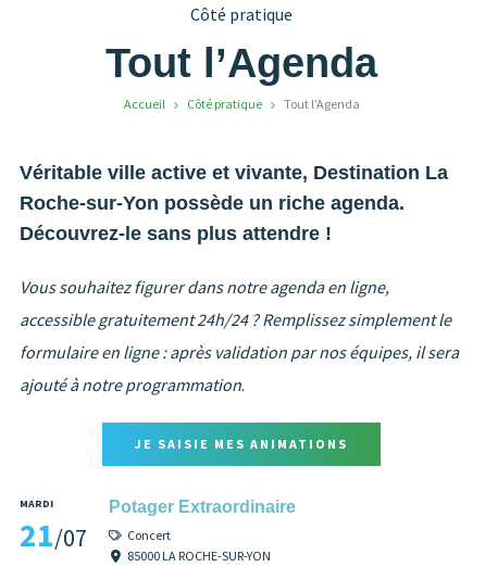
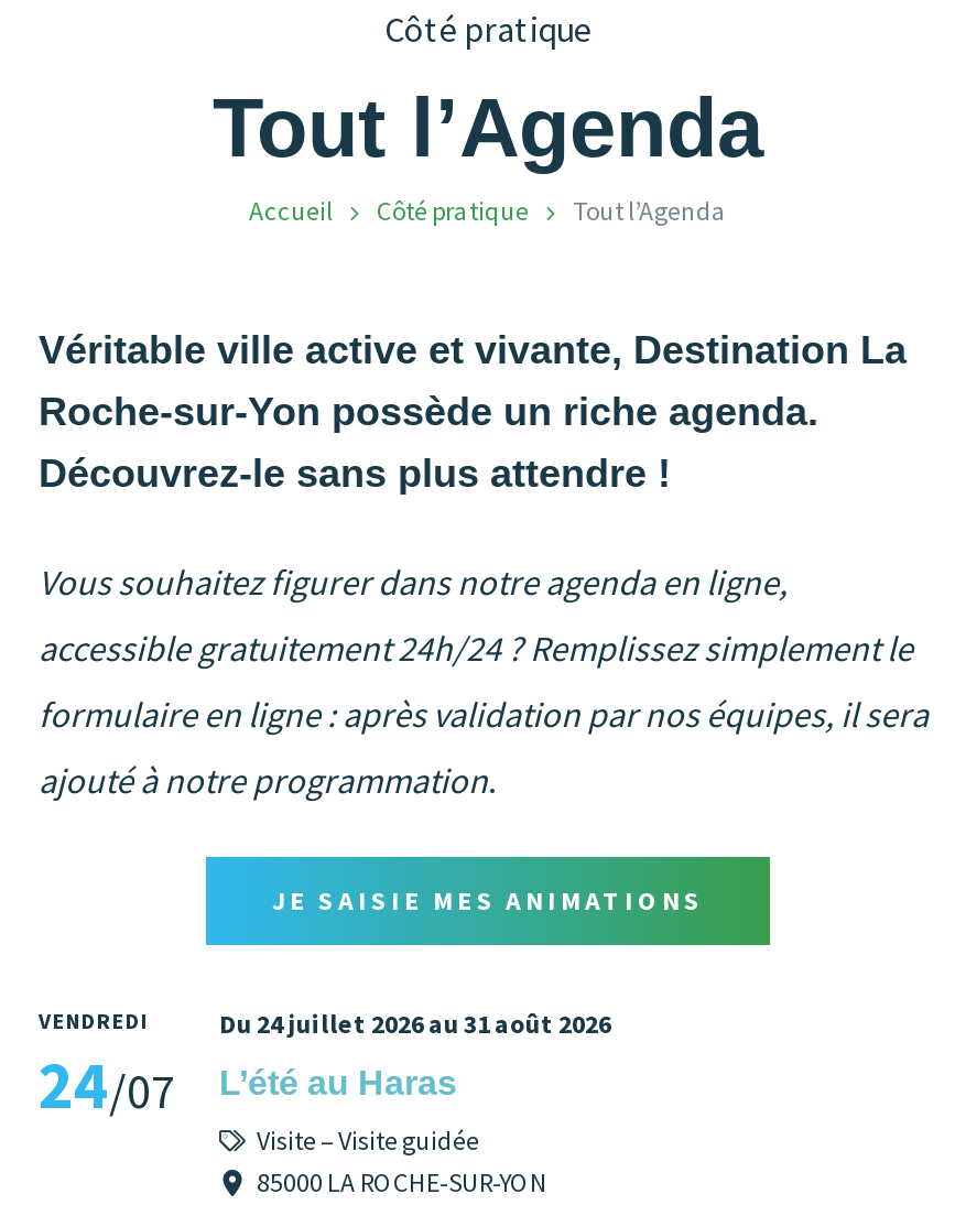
[20,496,87,555] MARDI | 21/07 -> [39,1007,175,1126] VENDREDI | 24/07
[109,497,296,543] Potager Extraordinaire | Concert -> [219,1007,611,1157] Du 24 juillet 2026 au 31 août 2026 | L’été au Haras | Visite – Visite guidée

